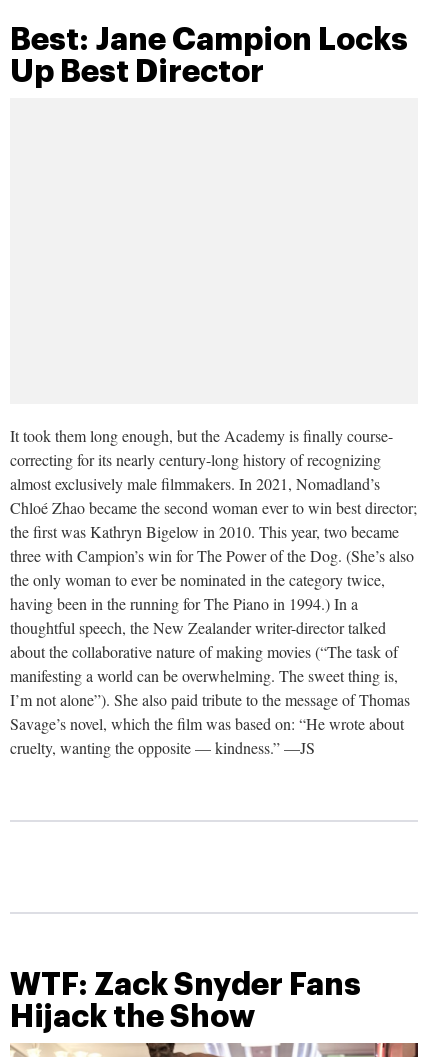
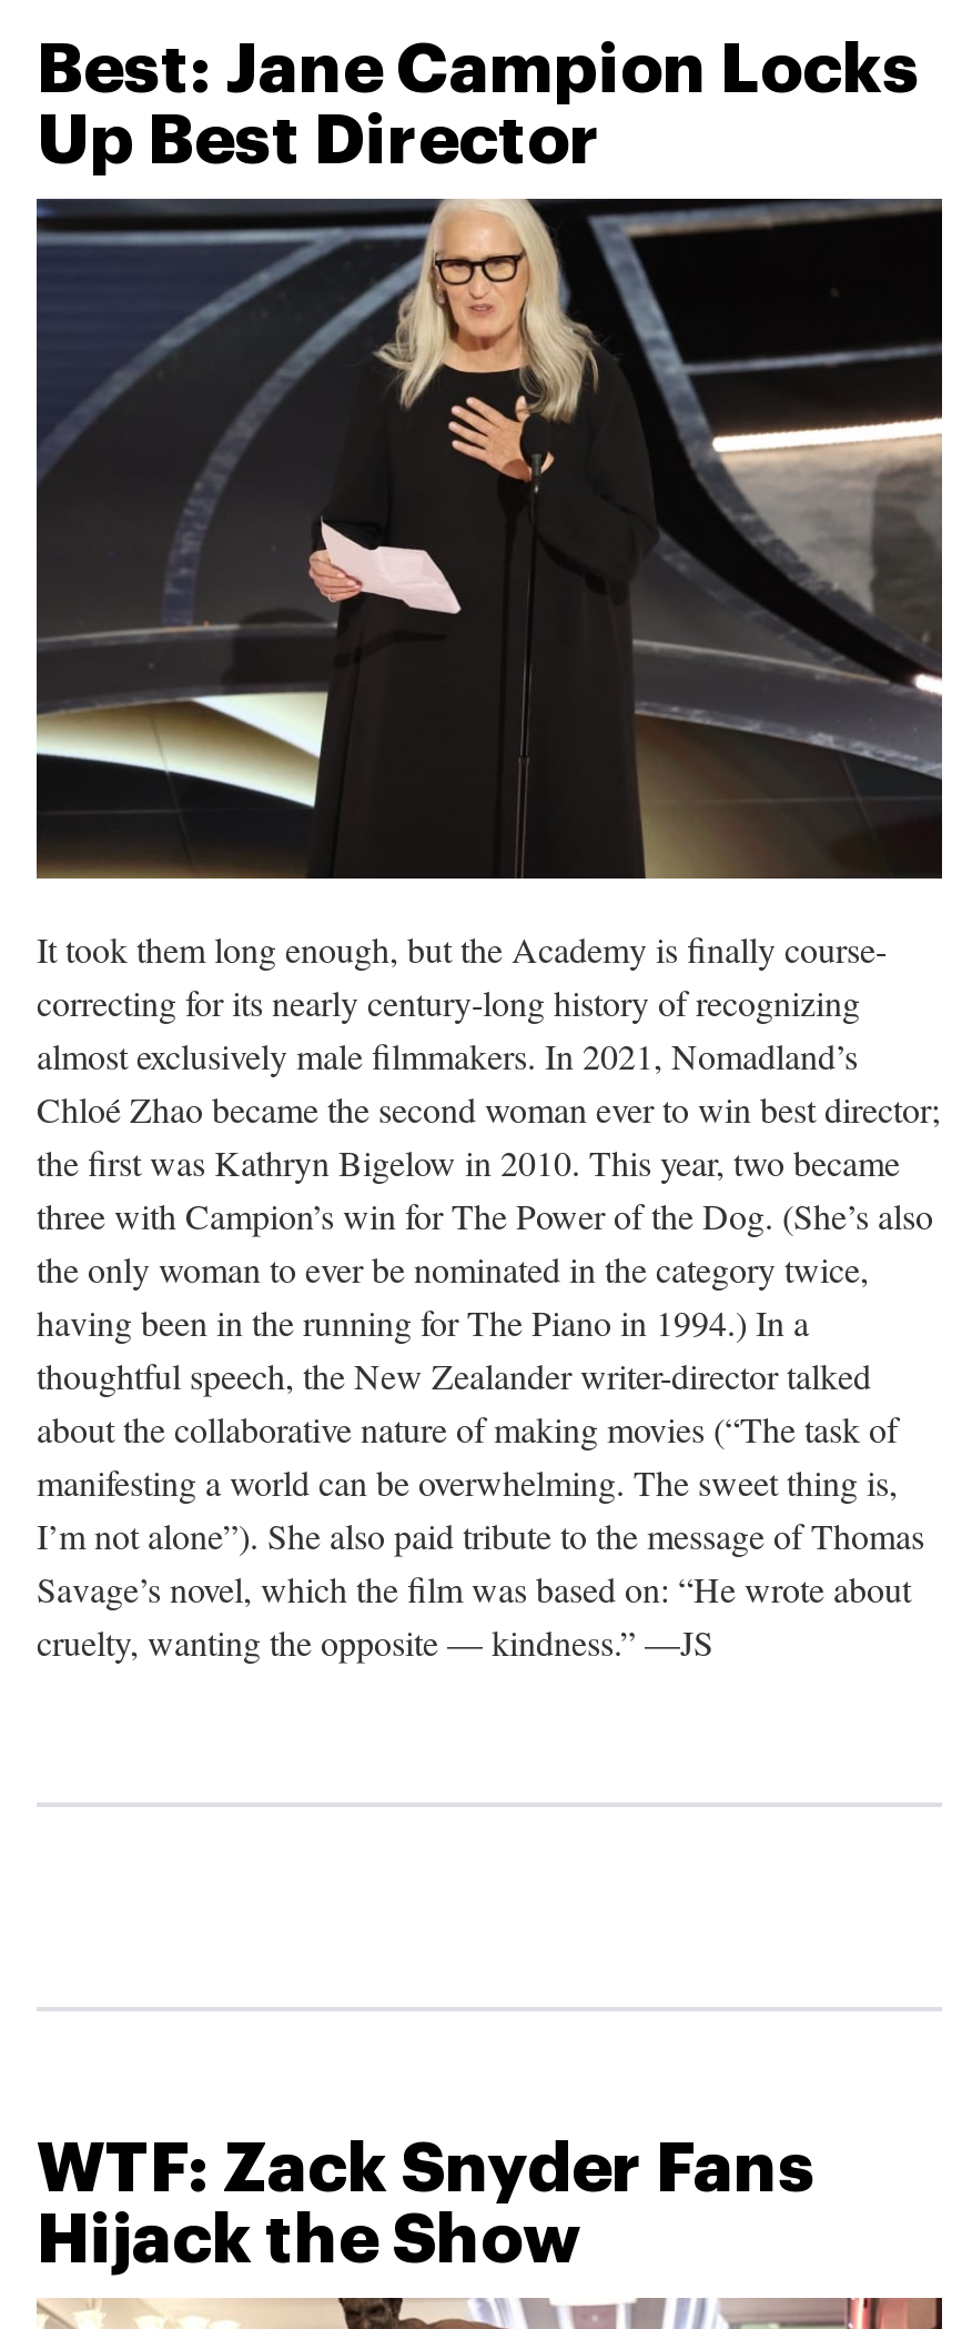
none -> [34,197,944,881] [image]

